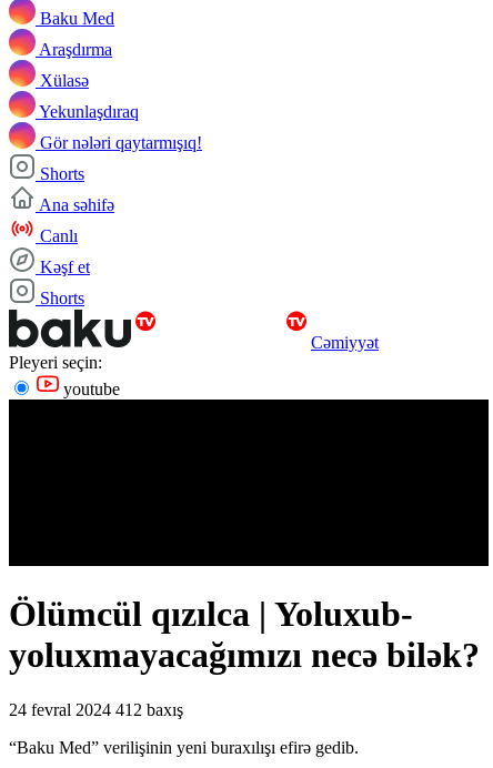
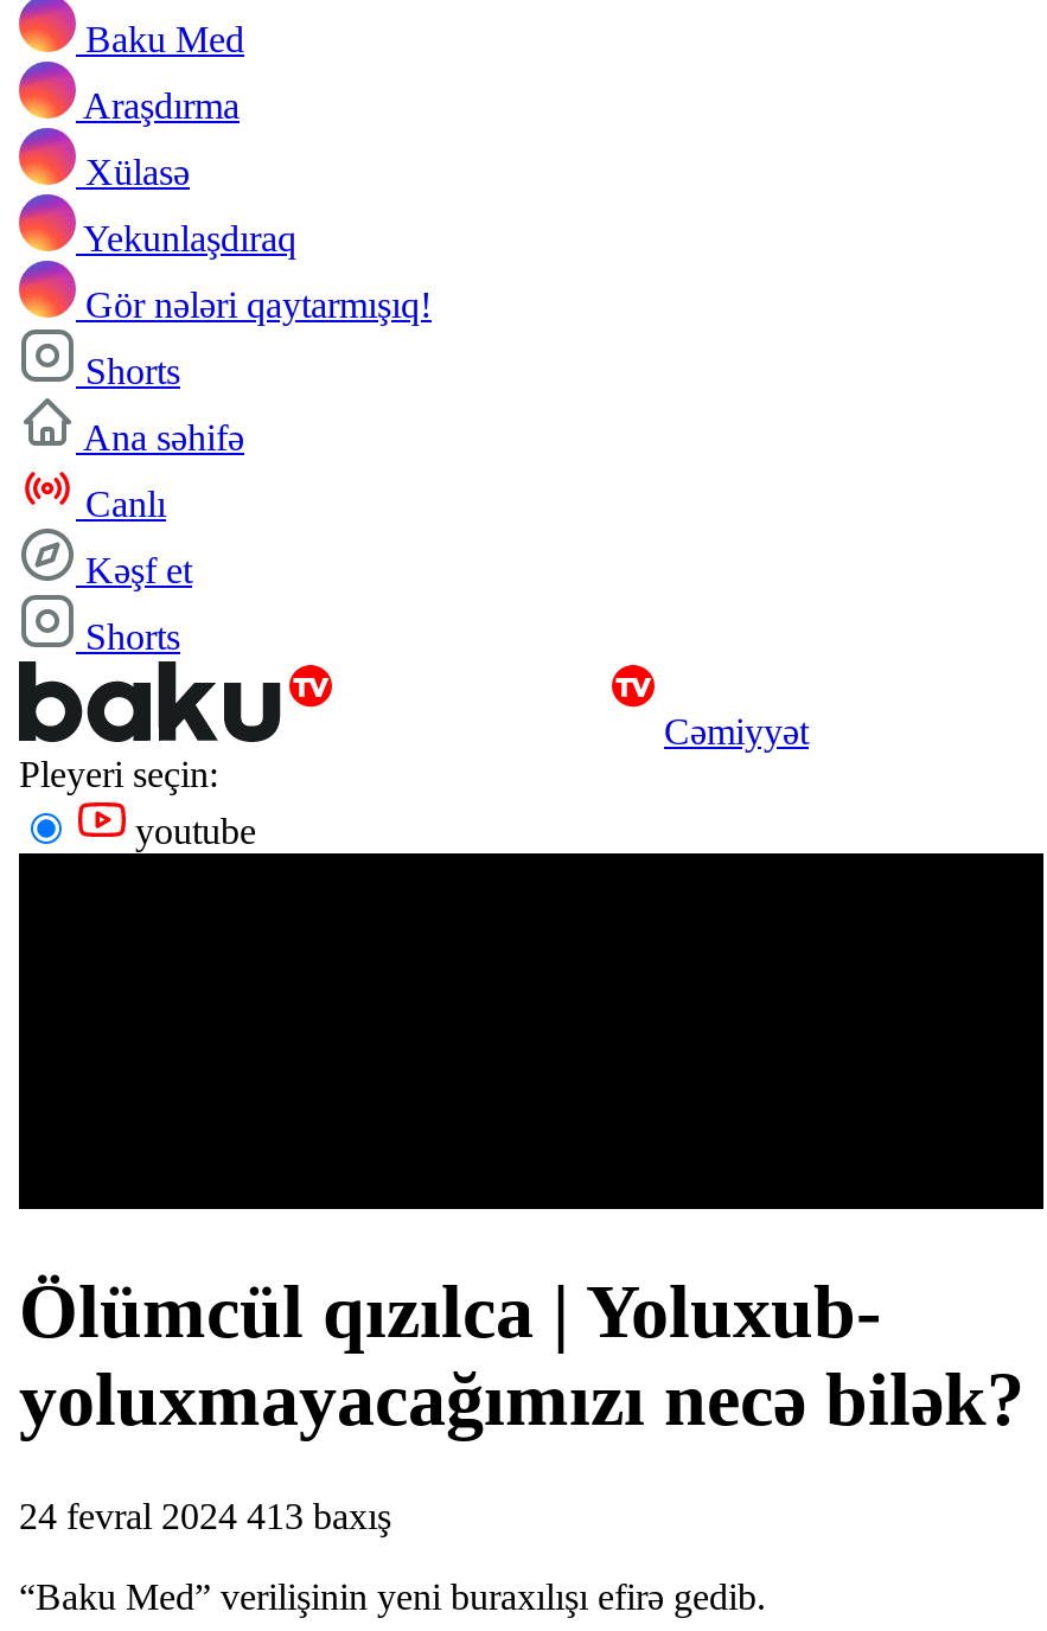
[9,700,183,719] 24 fevral 2024 412 baxış -> [19,1496,391,1536] 24 fevral 2024 413 baxış

